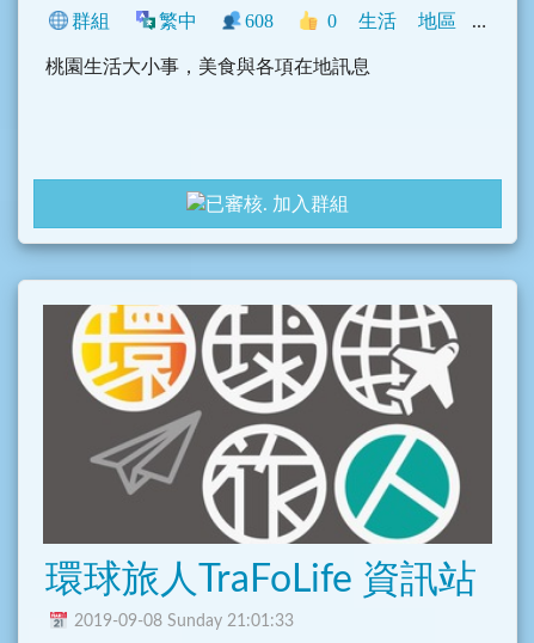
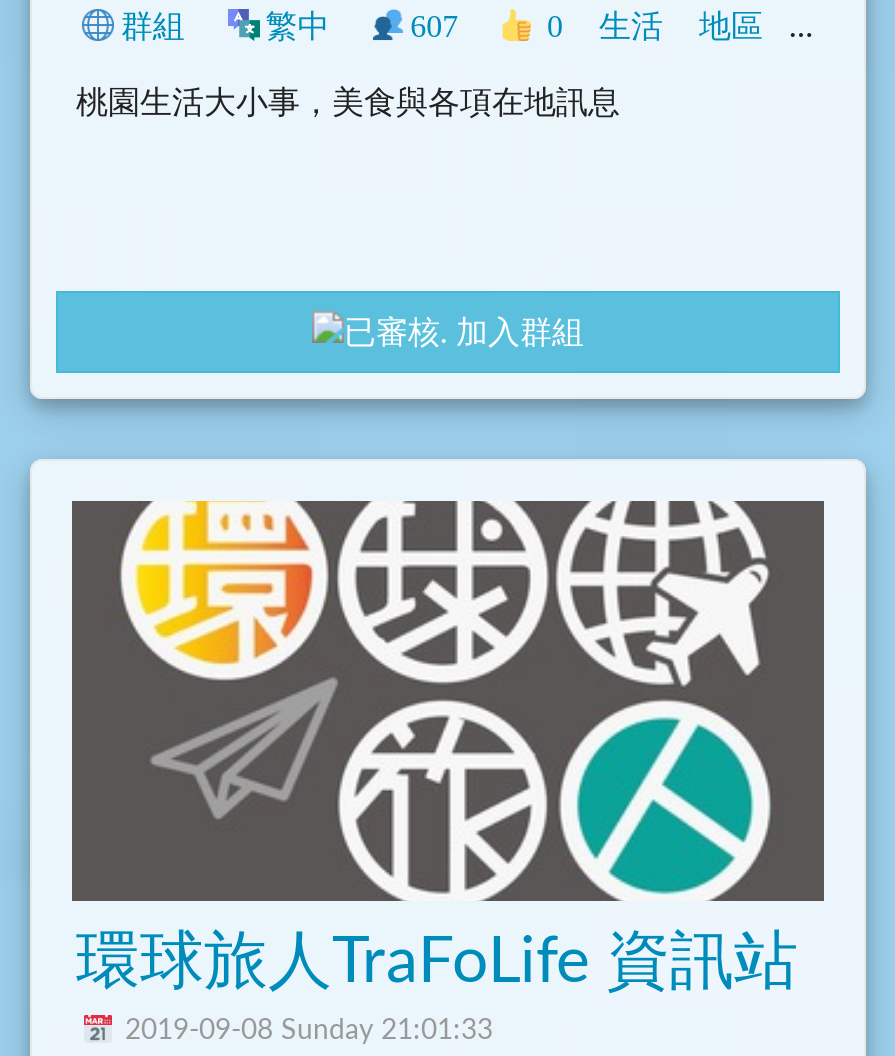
[245,11,274,32] 608 -> [410,10,458,44] 607

